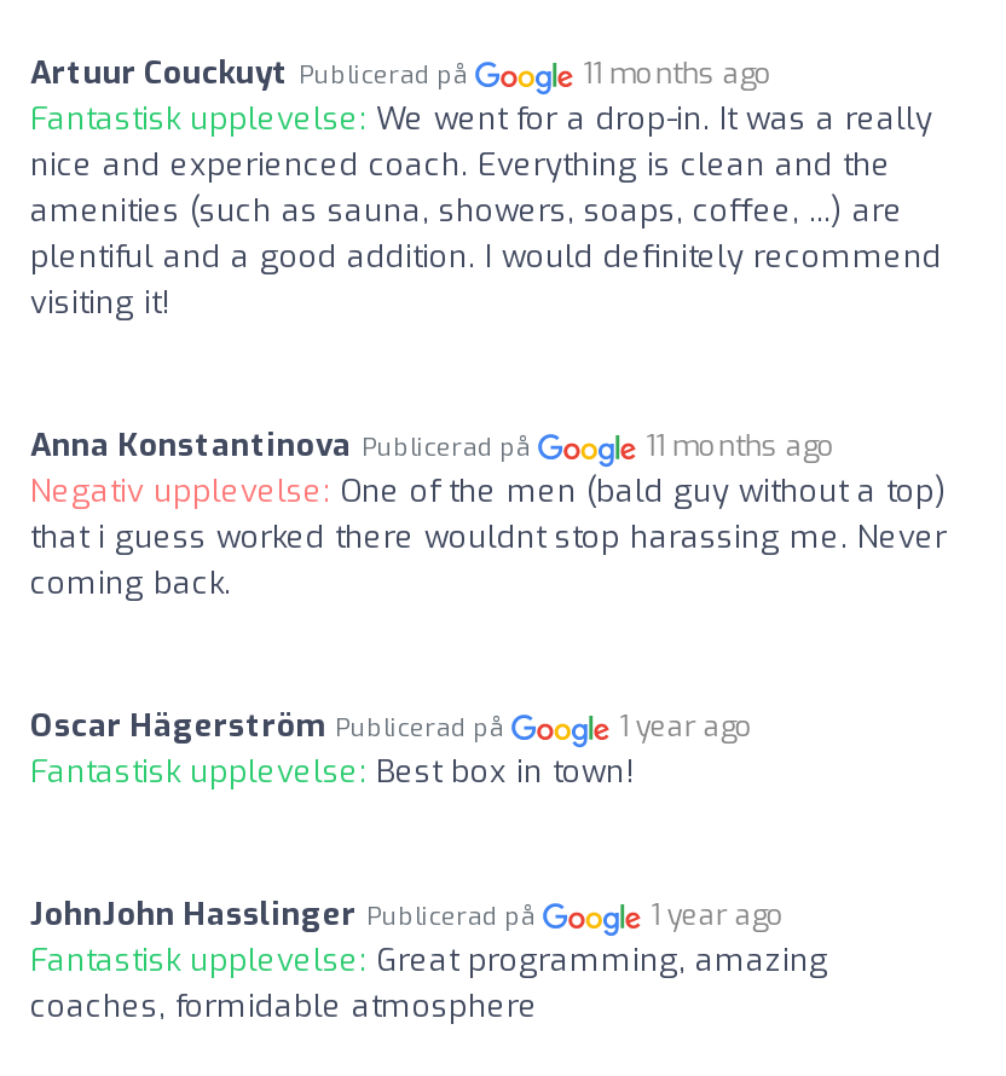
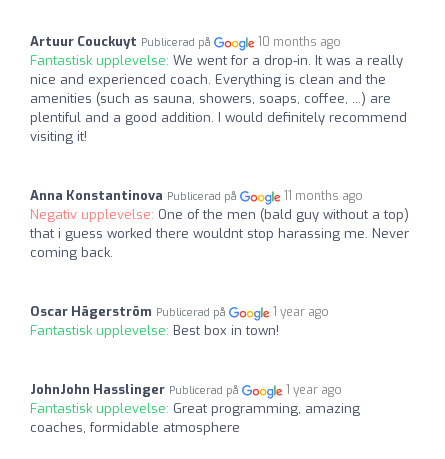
[583,55,774,94] 11 months ago -> [258,34,341,50] 10 months ago

